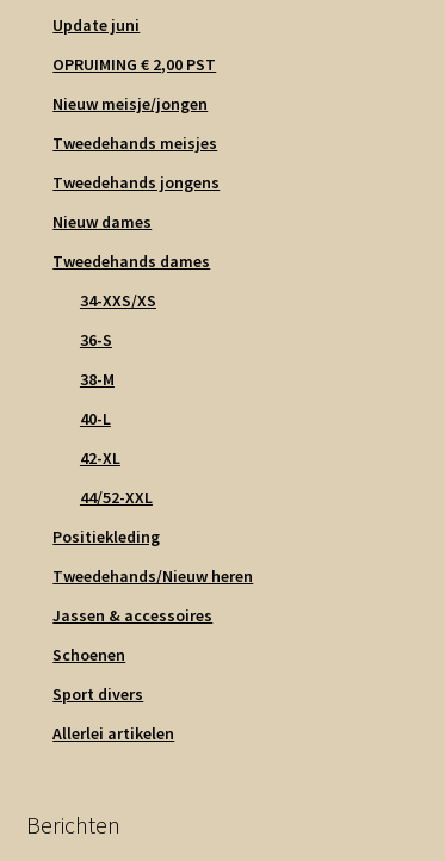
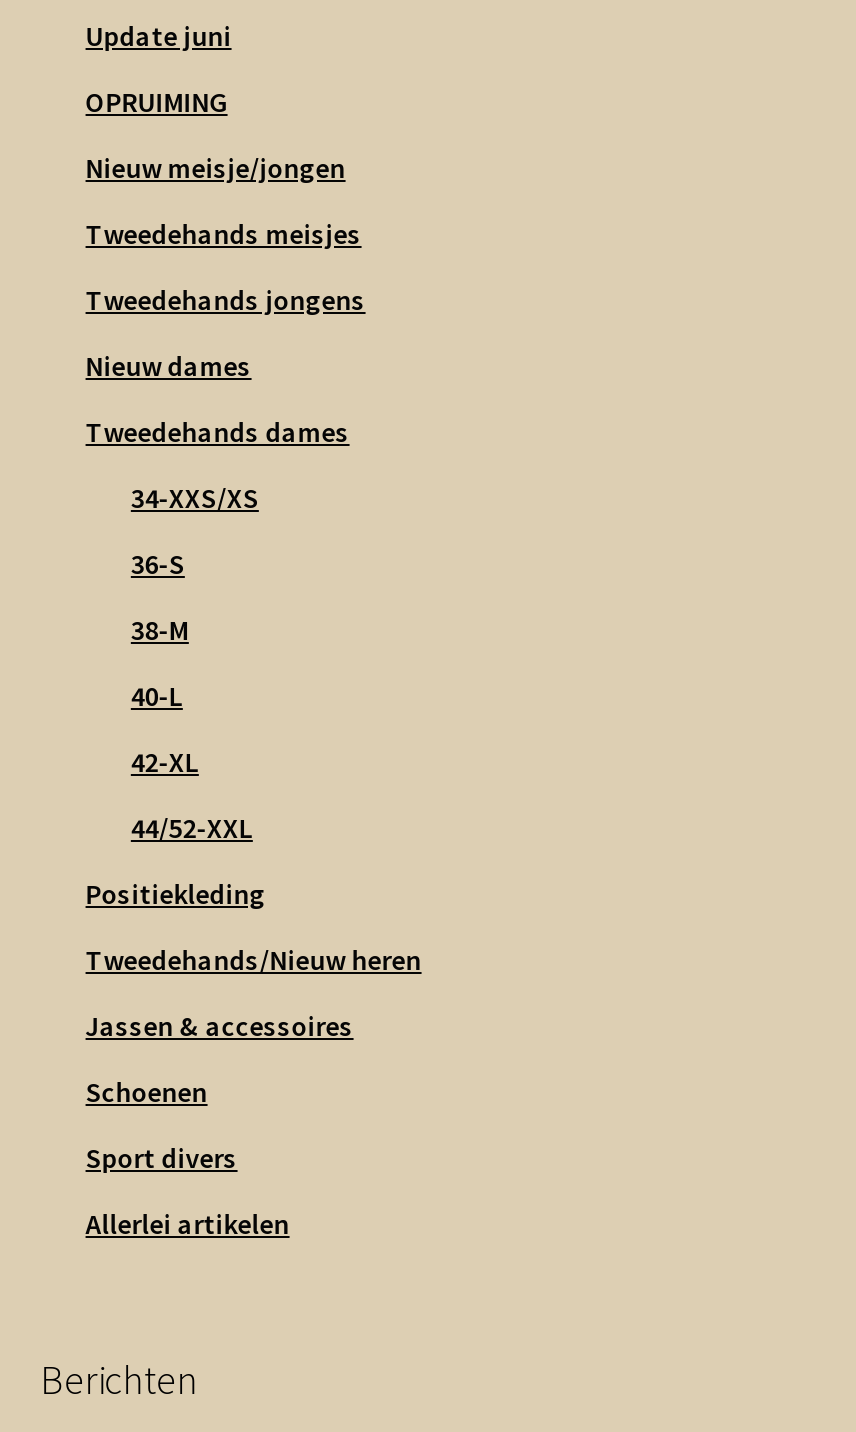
[53,53,216,75] OPRUIMING € 2,00 PST -> [86,84,228,120] OPRUIMING

